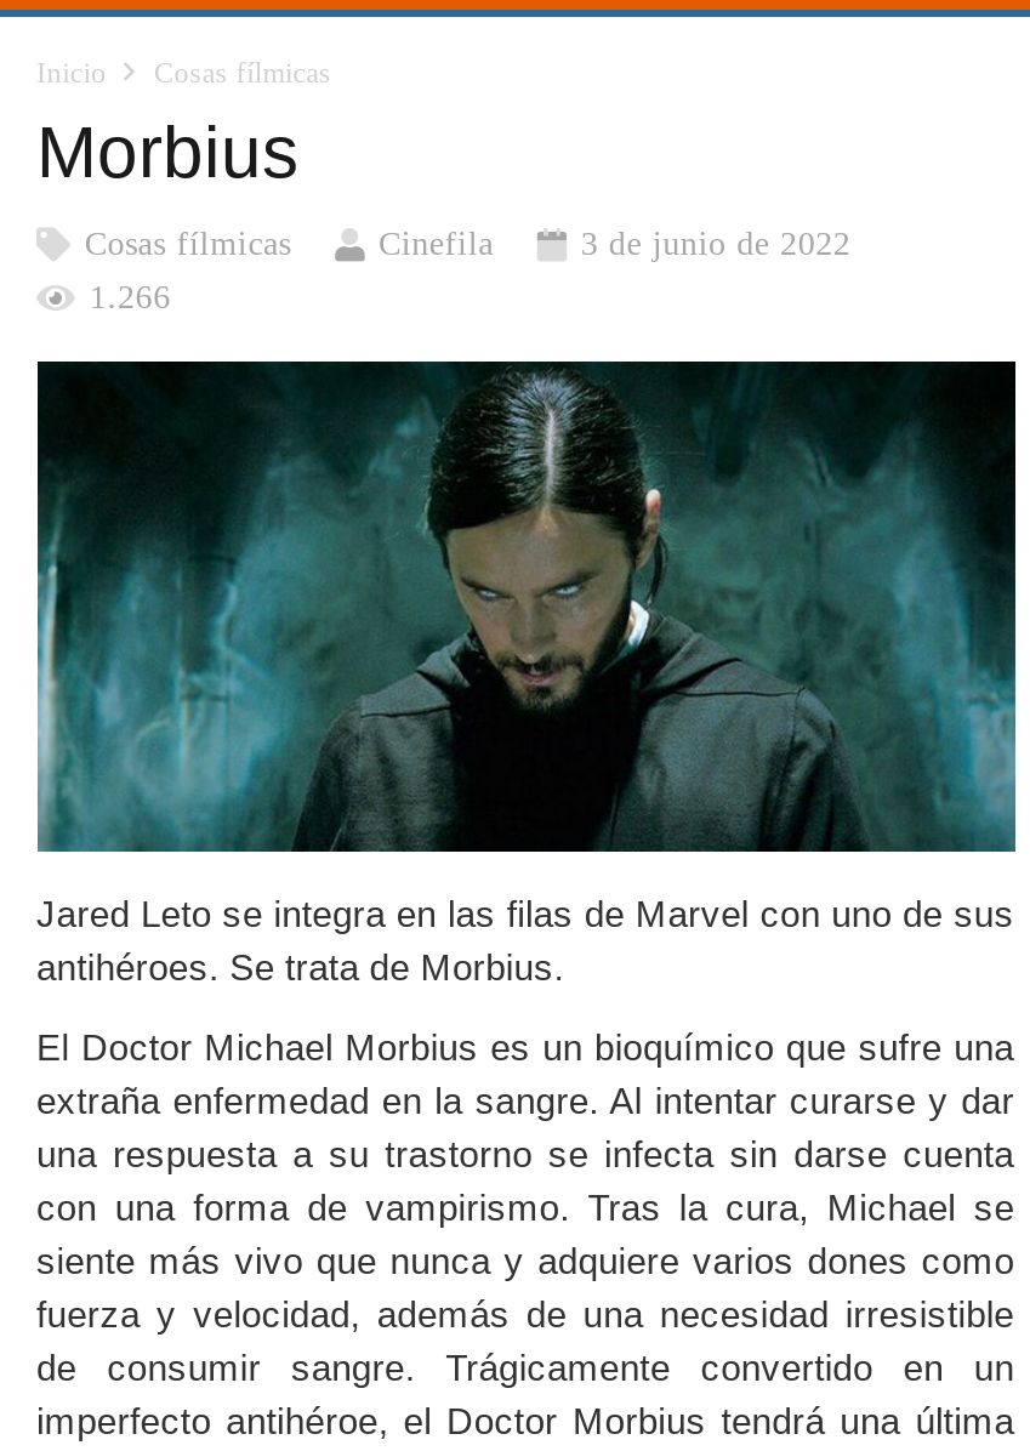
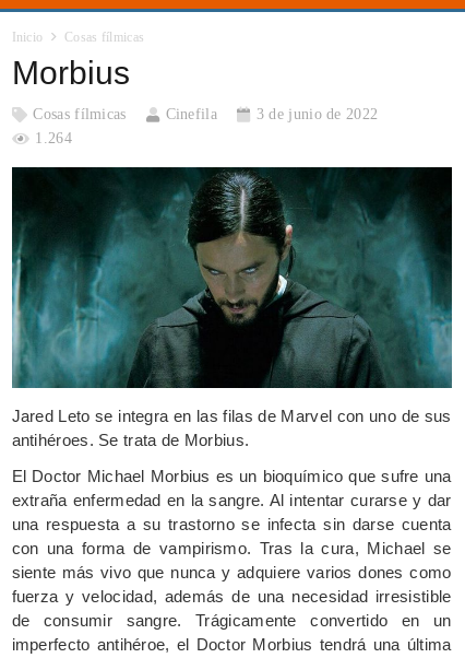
[90,278,171,314] 1.266 -> [35,130,72,146] 1.264

